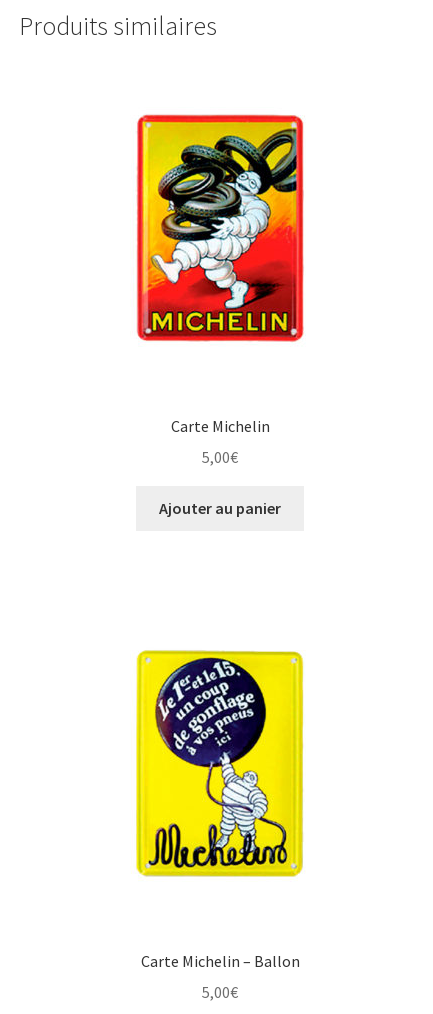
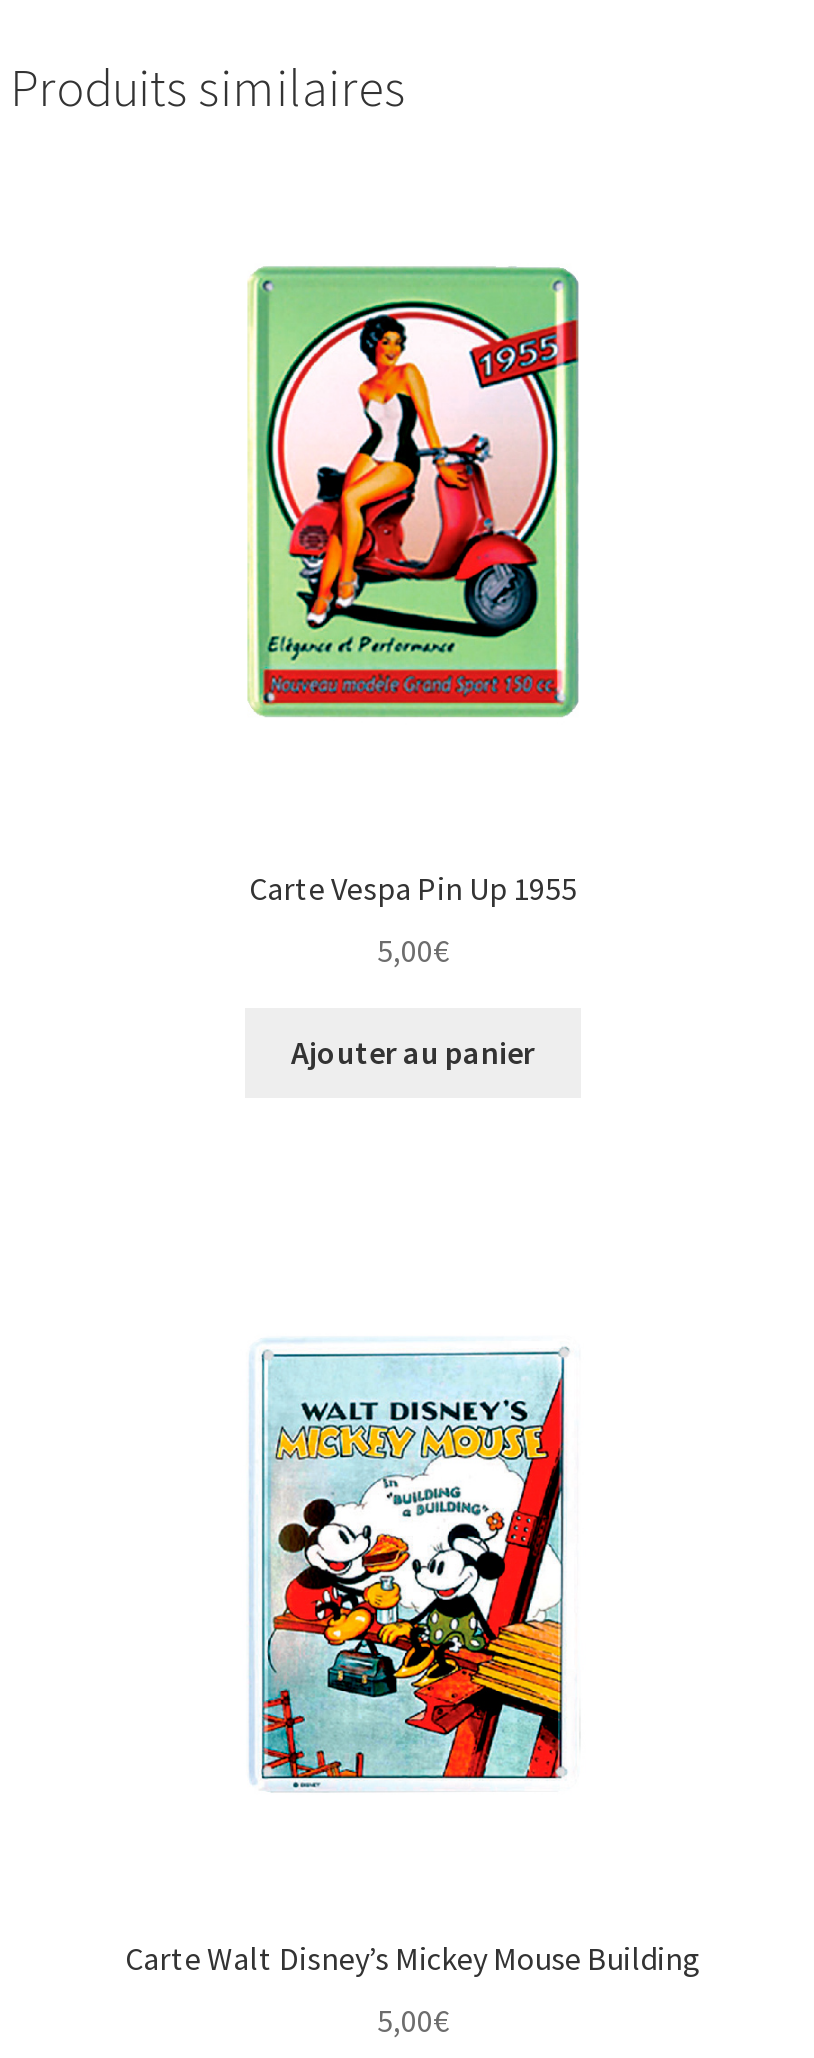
[136,114,304,342] [image] -> [247,266,581,718] [image]
[170,416,269,436] Carte Michelin -> [249,869,577,909] Carte Vespa Pin Up 1955
[135,649,304,878] [image] -> [245,1336,579,1790] [image]
[140,951,299,971] Carte Michelin – Ballon -> [125,1938,701,1978] Carte Walt Disney’s Mickey Mouse Building

